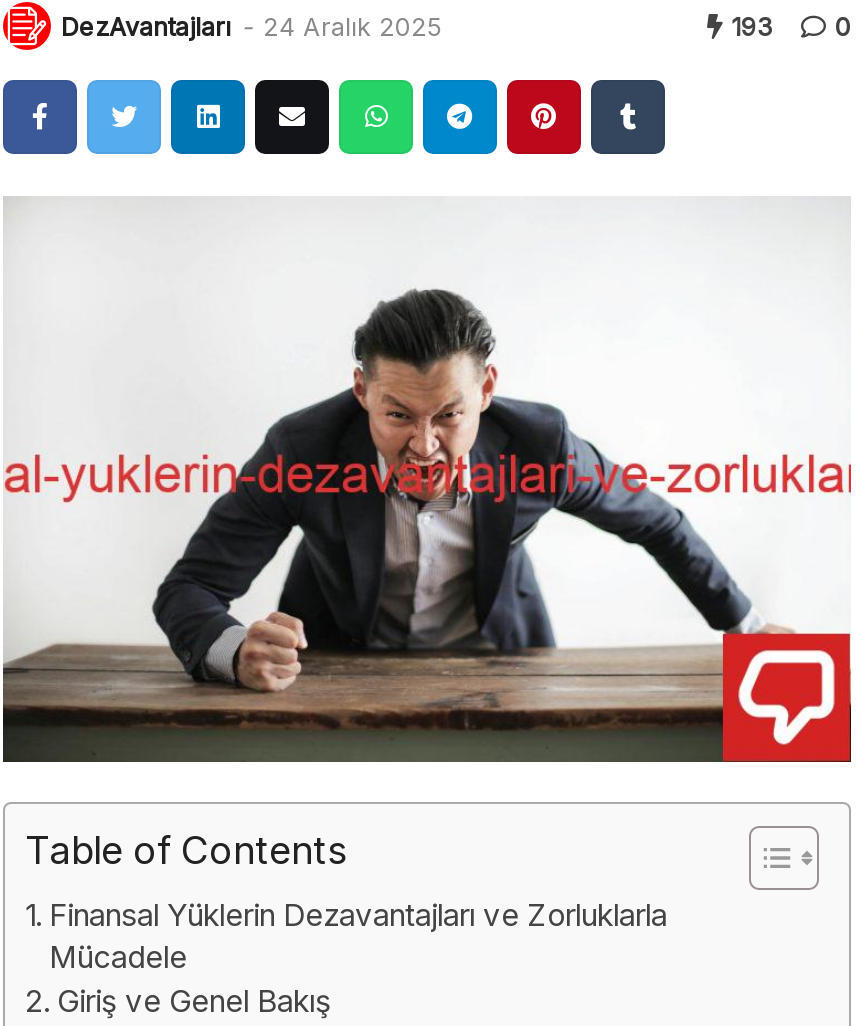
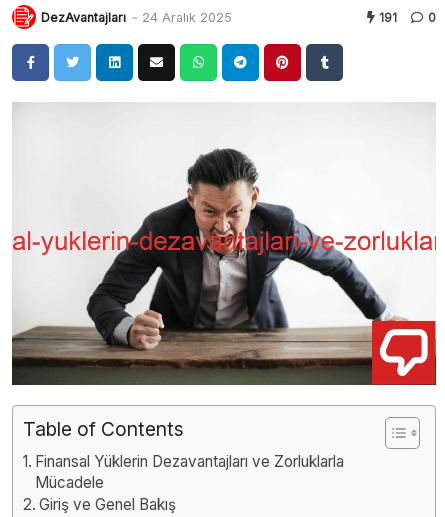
[723,11,851,41] 193 0 -> [375,9,436,24] 191 0

